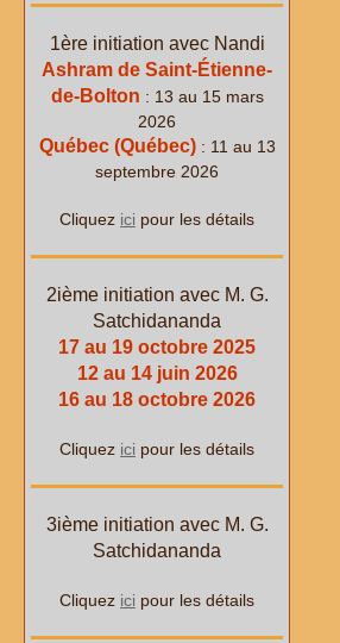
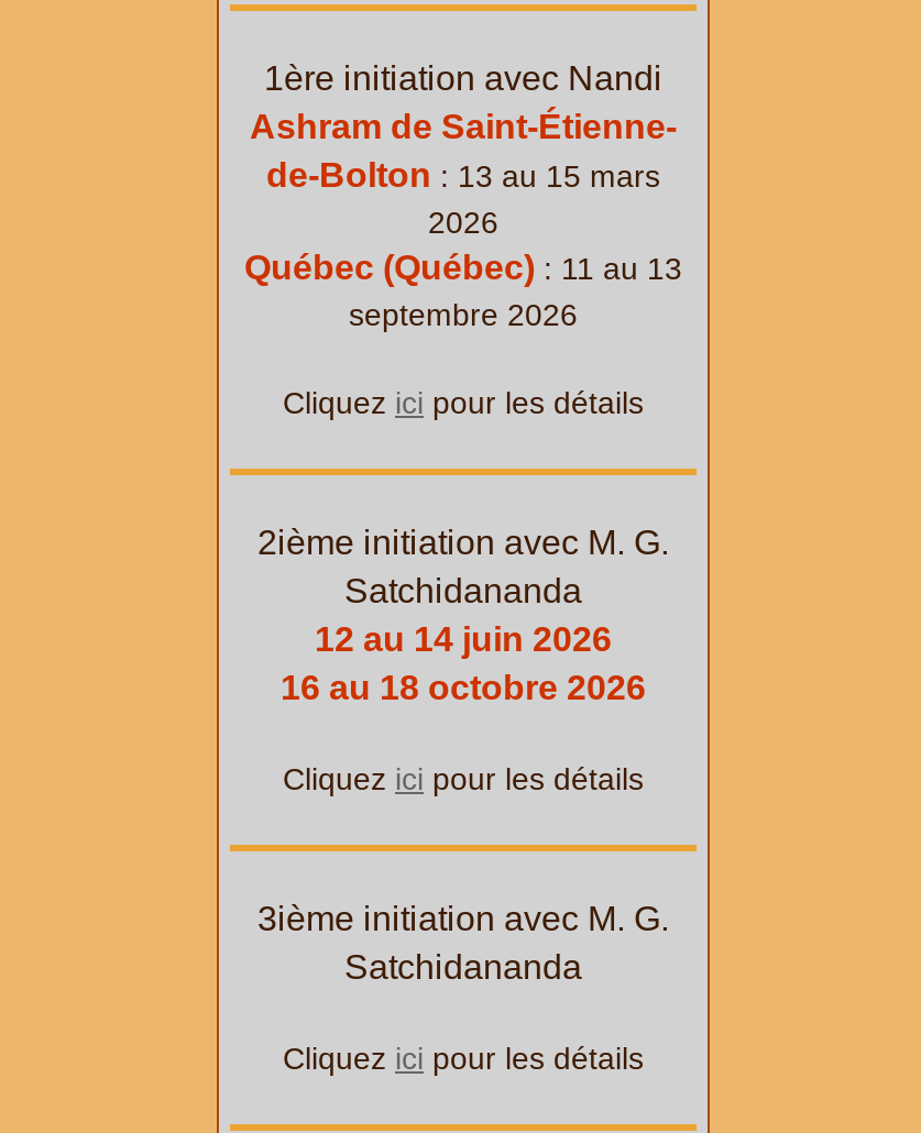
[58,337,256,357] 17 au 19 octobre 2025 -> none

